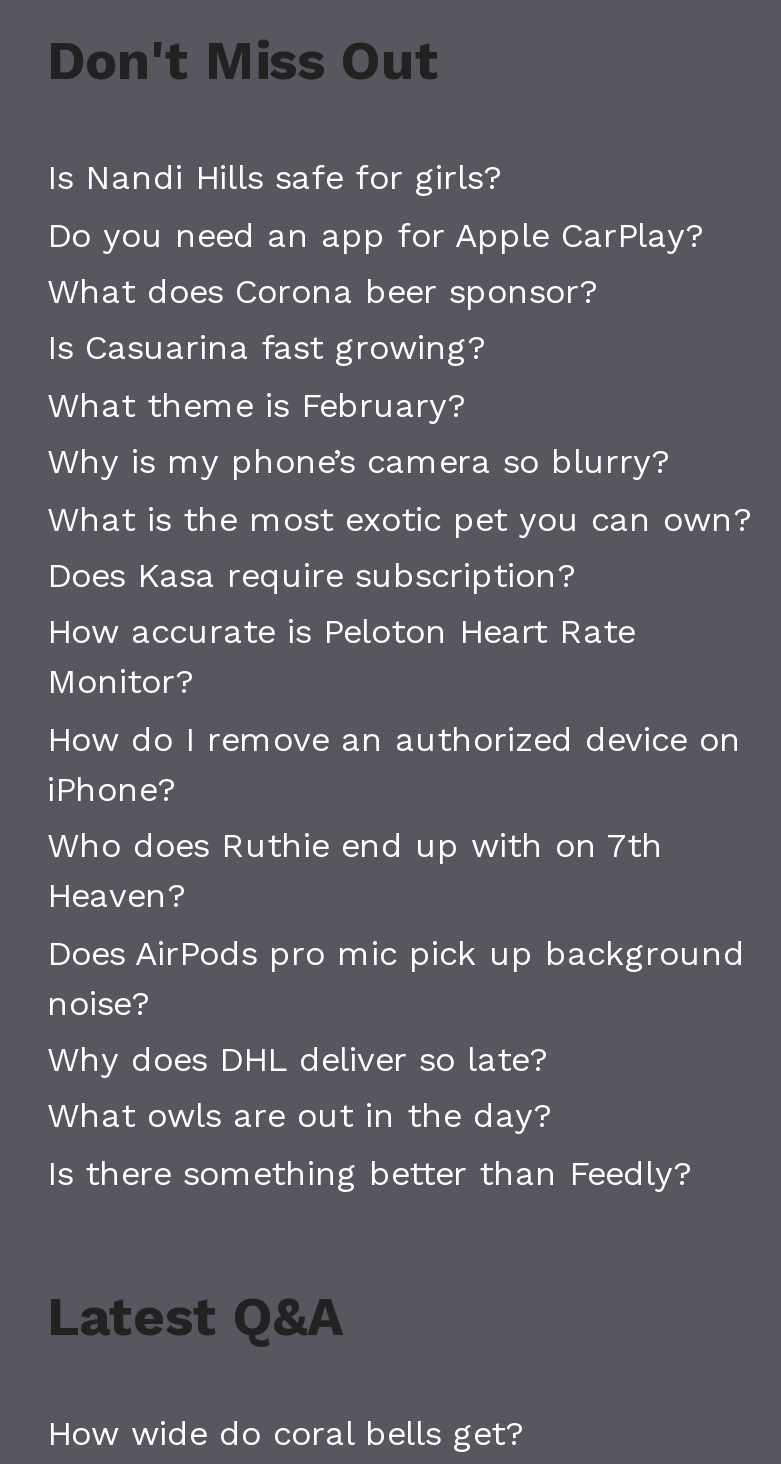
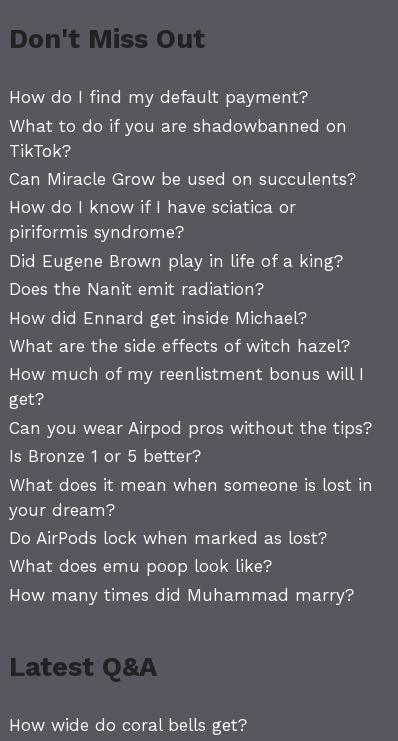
[47,157,751,1192] Is Nandi Hills safe for girls? | Do you need an app for Apple CarPlay? | What does Corona beer sponsor? | Is Casuarina fast growing? | What theme is February? | Why is my phone’s camera so blurry? | What is the most exotic pet you can own? | Does Kasa require subscription? | How accurate is Peloton Heart Rate | Monitor? | How do I remove an authorized device on | iPhone? | Who does Ruthie end up with on 7th | Heaven? | Does AirPods pro mic pick up background | noise? | Why does DHL deliver so late? | What owls are out in the day? | Is there something better than Feedly? -> [9,87,373,605] How do I find my default payment? | What to do if you are shadowbanned on | TikTok? | Can Miracle Grow be used on succulents? | How do I know if I have sciatica or | piriformis syndrome? | Did Eugene Brown play in life of a king? | Does the Nanit emit radiation? | How did Ennard get inside Michael? | What are the side effects of witch hazel? | How much of my reenlistment bonus will I | get? | Can you wear Airpod pros without the tips? | Is Bronze 1 or 5 better? | What does it mean when someone is lost in | your dream? | Do AirPods lock when marked as lost? | What does emu poop look like? | How many times did Muhammad marry?

